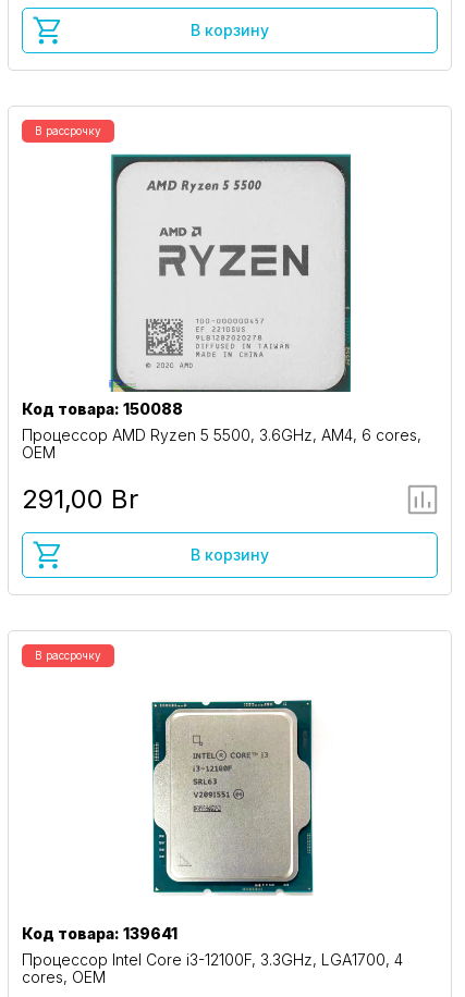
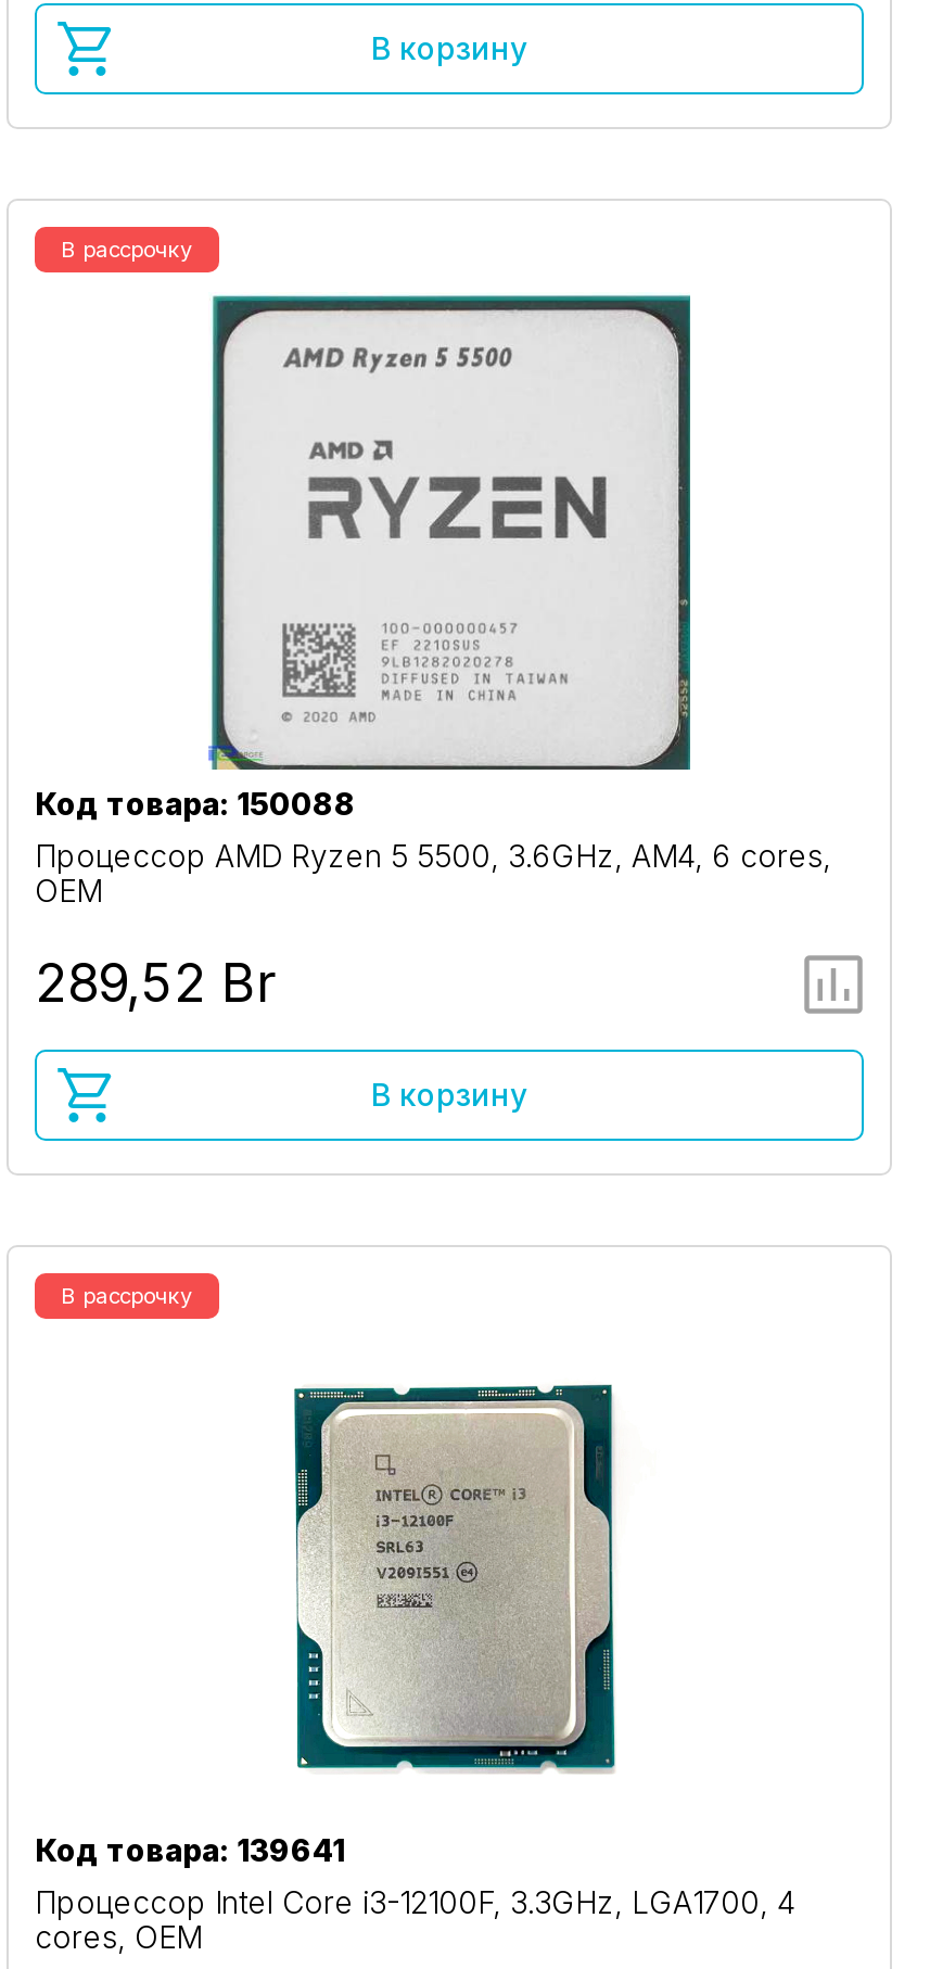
[22,483,138,515] 291,00 Br -> [35,952,276,1015] 289,52 Br

